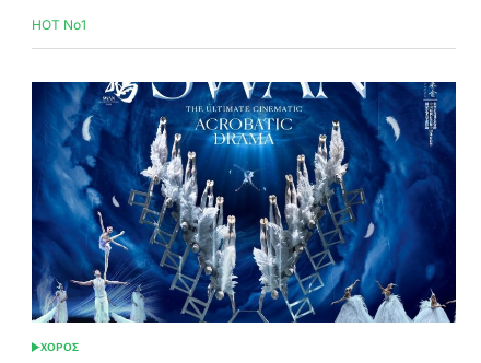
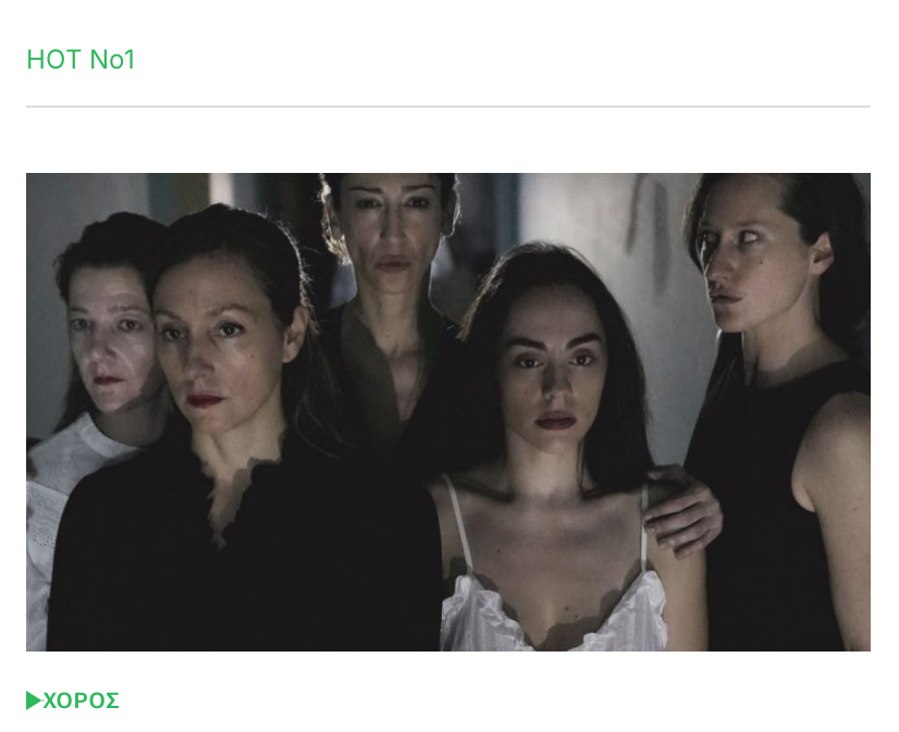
[31,81,457,324] [image] -> [24,171,873,654] [image]

